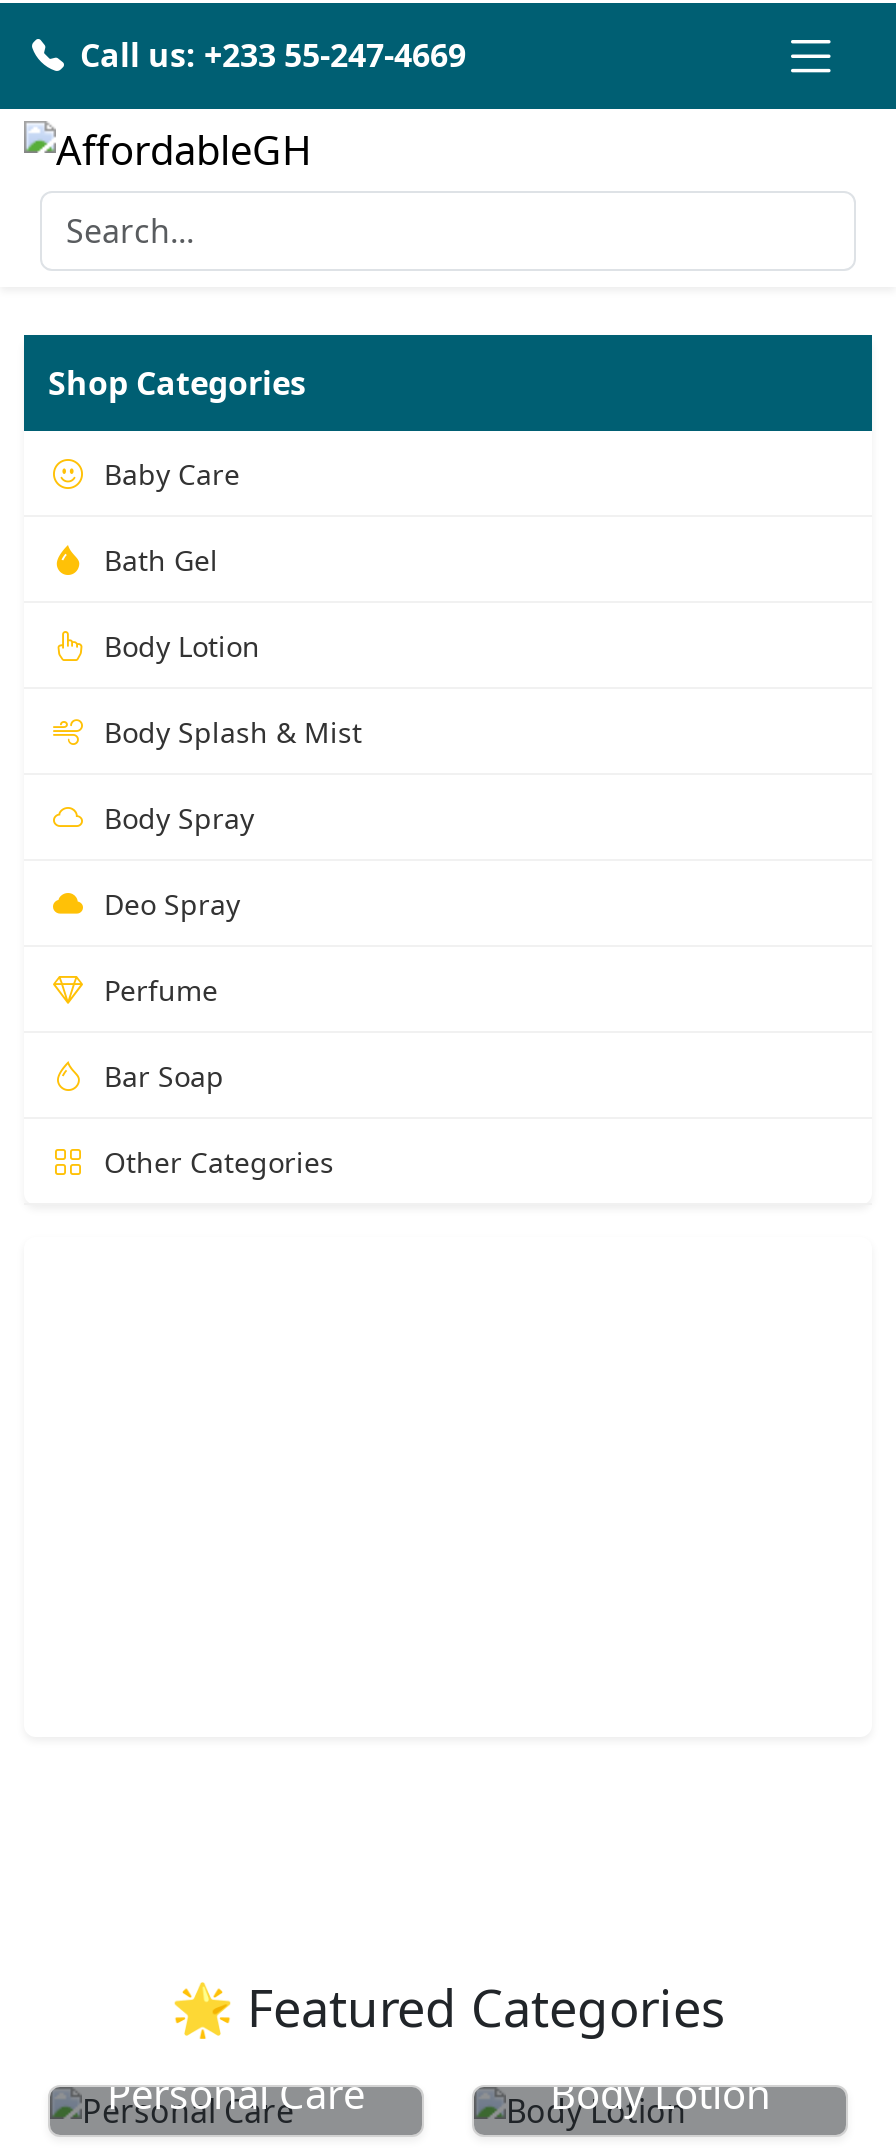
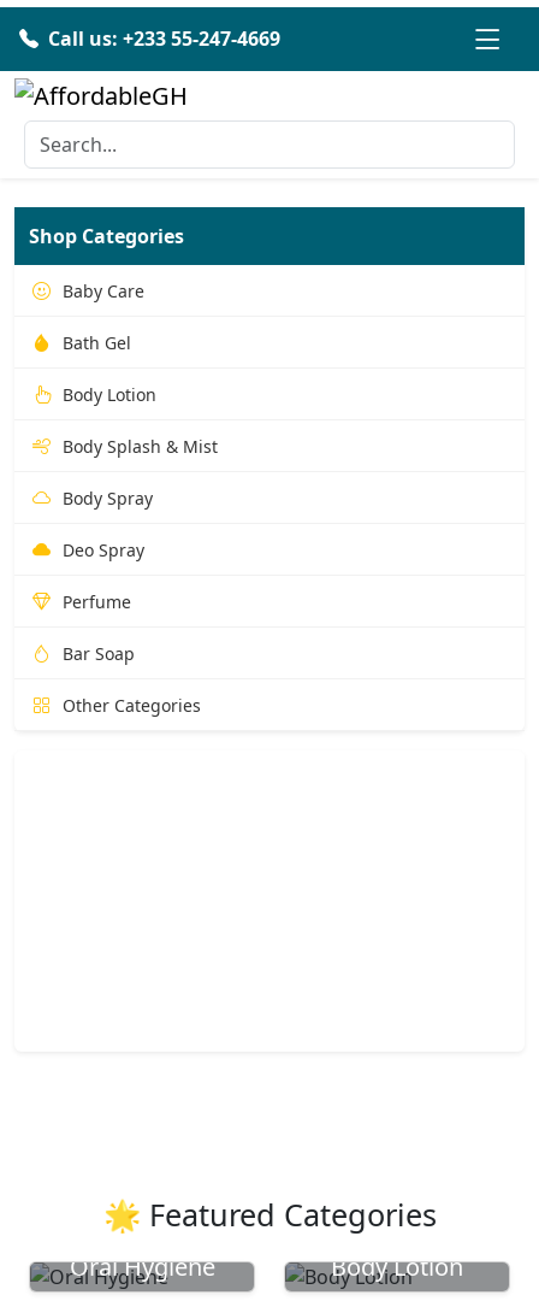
[107,2067,365,2121] Personal Care -> [69,1251,215,1283] Oral Hygiene

